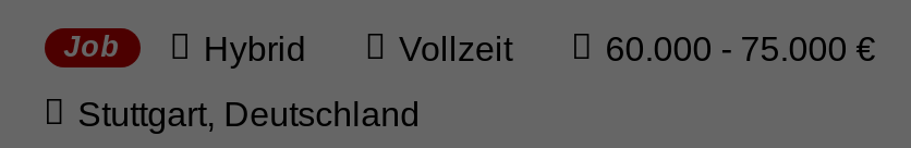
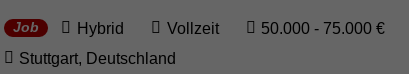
[605,29,875,68] 60.000 - 75.000 € -> [261,19,385,37] 50.000 - 75.000 €

